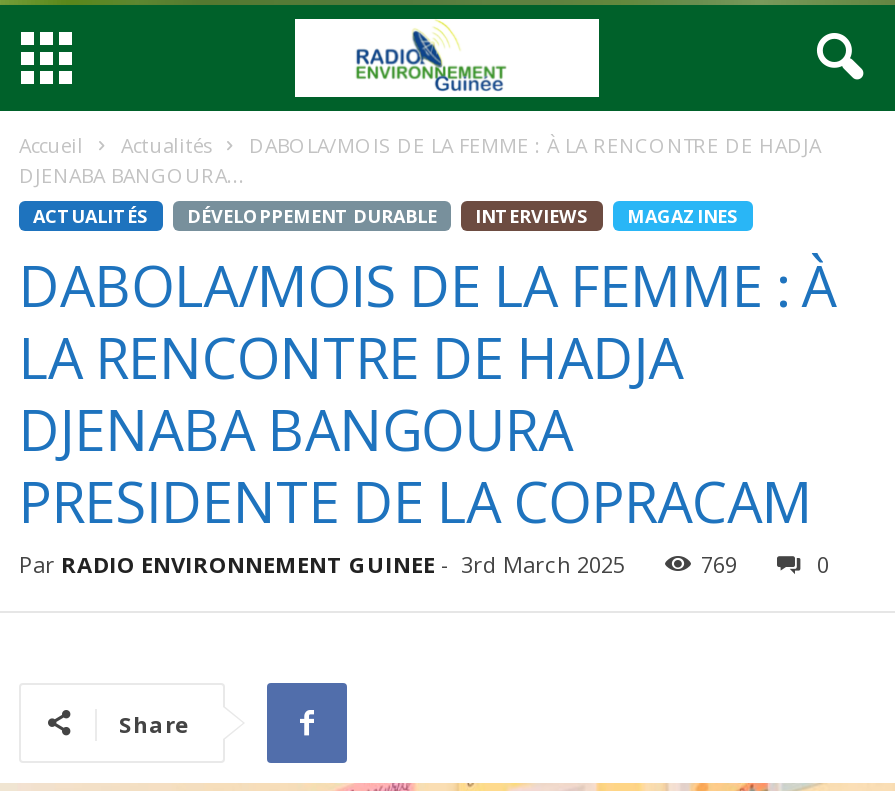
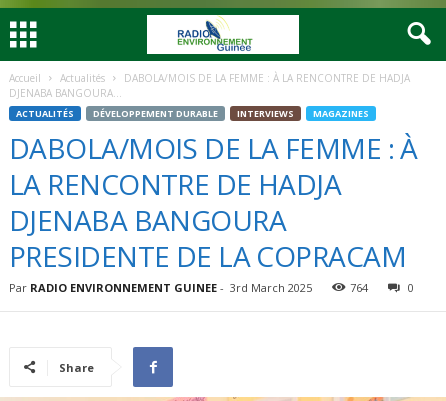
[701,549,737,579] 769 -> [350,280,368,295] 764

